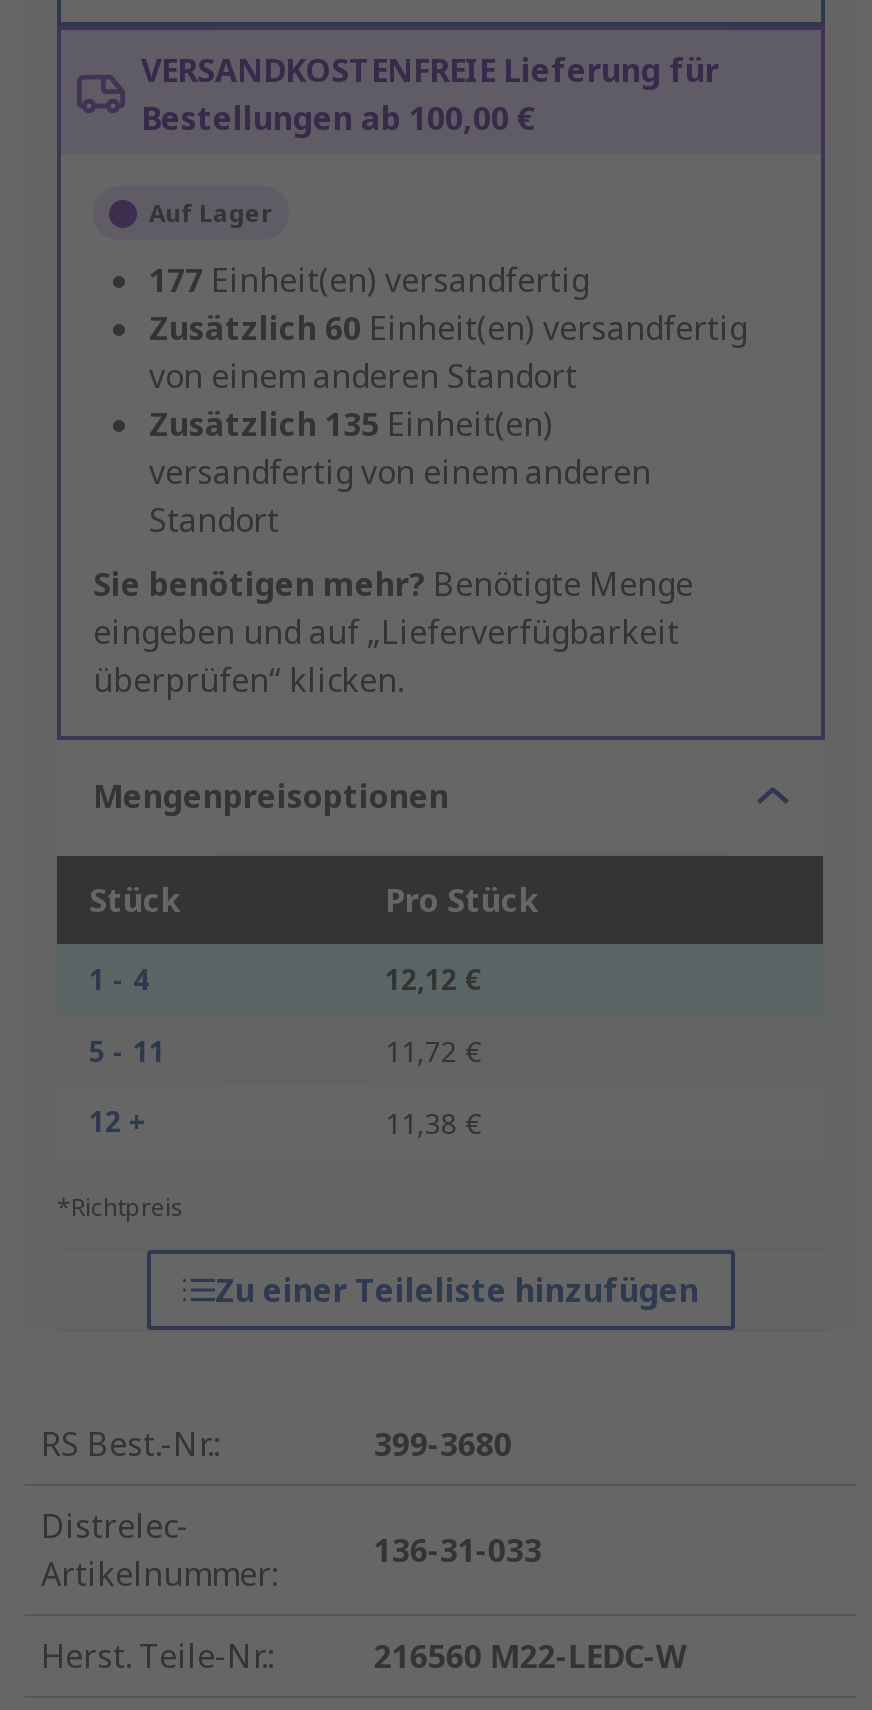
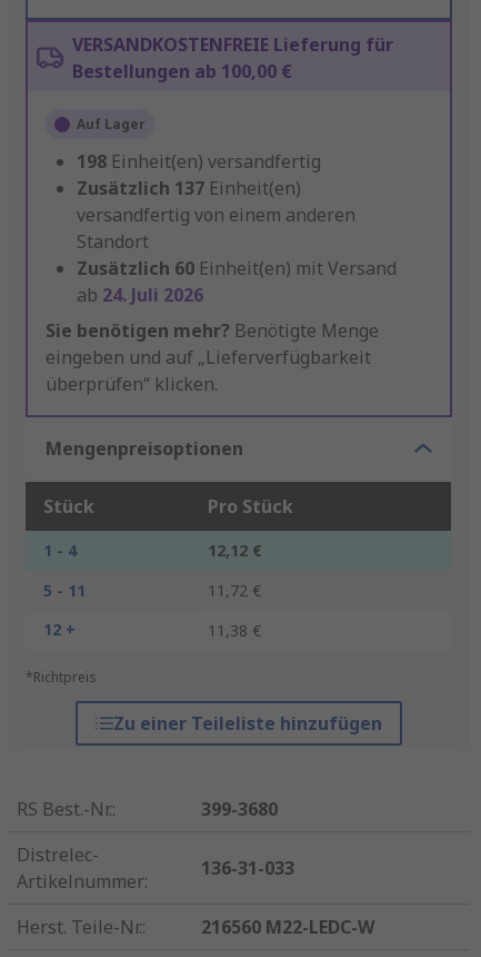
[149,259,747,447] 177 Einheit(en) versandfertig | Zusätzlich 60 Einheit(en) versandfertig | von einem anderen Standort | Zusätzlich 135 Einheit(en) -> [77,150,321,201] 198 Einheit(en) versandfertig | Zusätzlich 137 Einheit(en)
moved [149,451,651,543] -> [77,203,355,254]: versandfertig von einem anderen | Standort
none -> [77,256,397,308] Zusätzlich 60 Einheit(en) mit Versand | ab 24. Juli 2026

